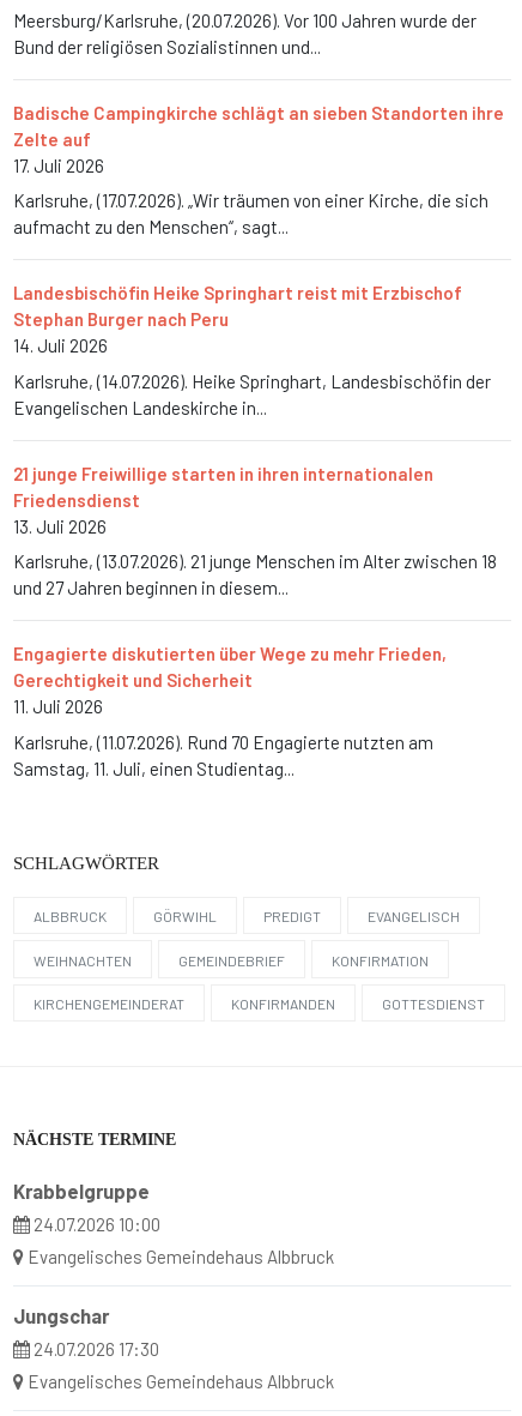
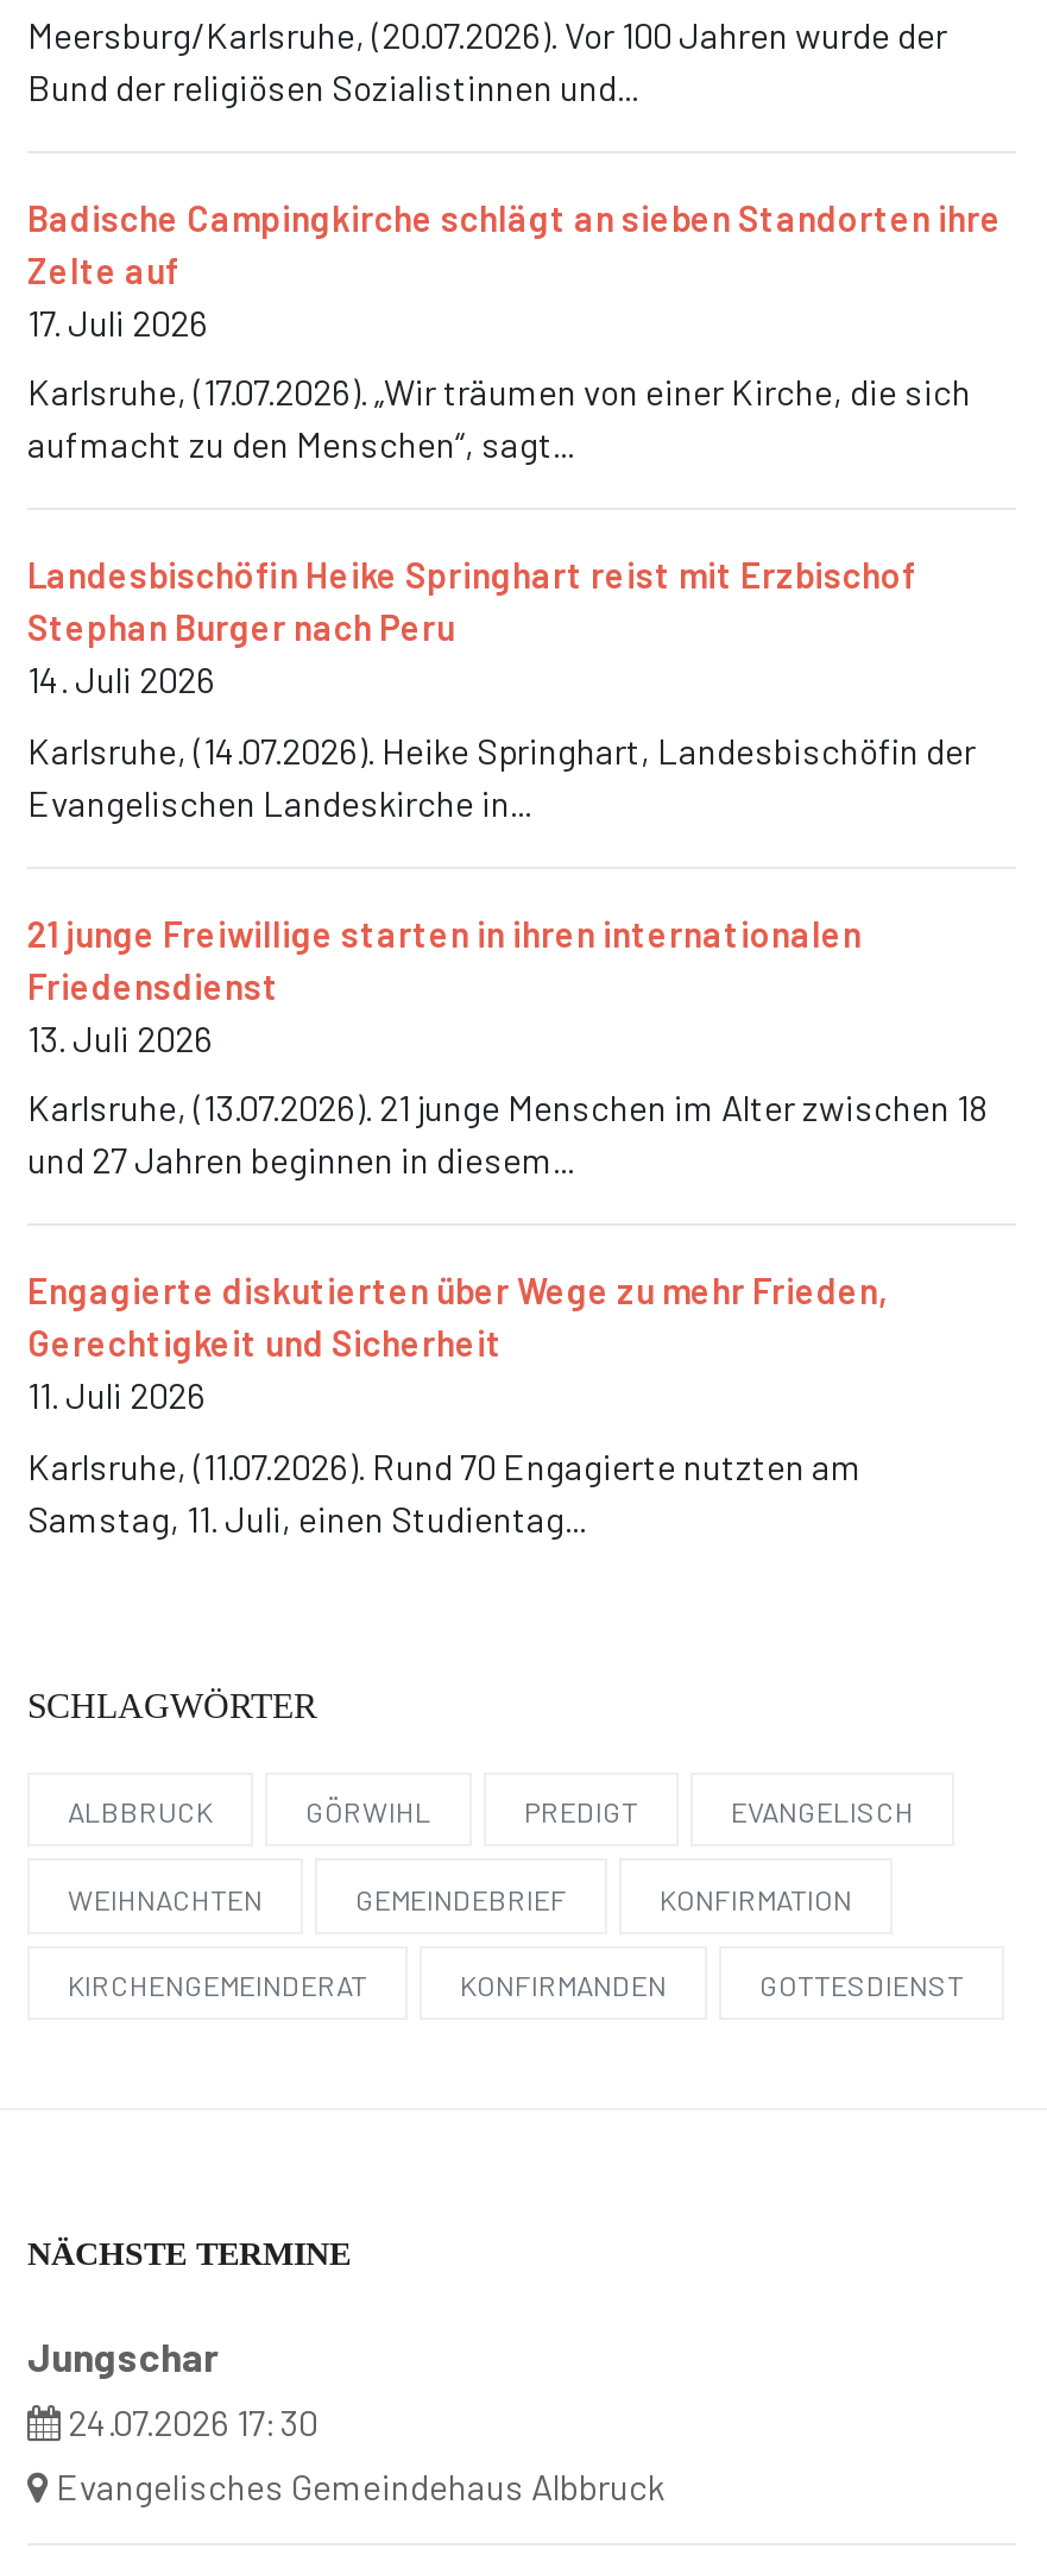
[13,1179,334,1268] Krabbelgruppe | 24.07.2026 10:00 | Evangelisches Gemeindehaus Albbruck -> none

